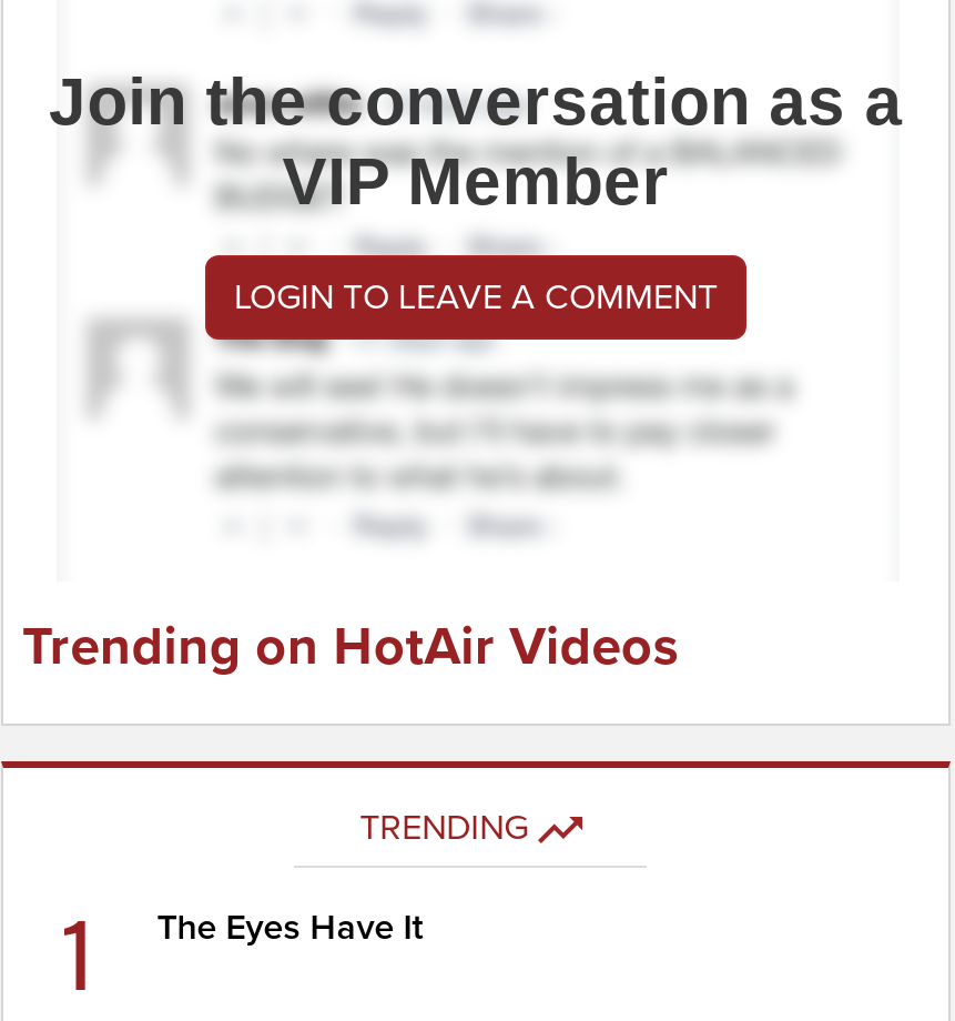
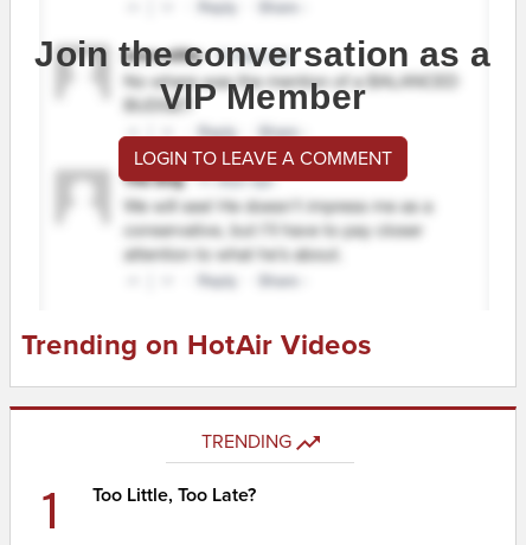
[157,905,423,949] The Eyes Have It -> [93,483,256,507] Too Little, Too Late?

